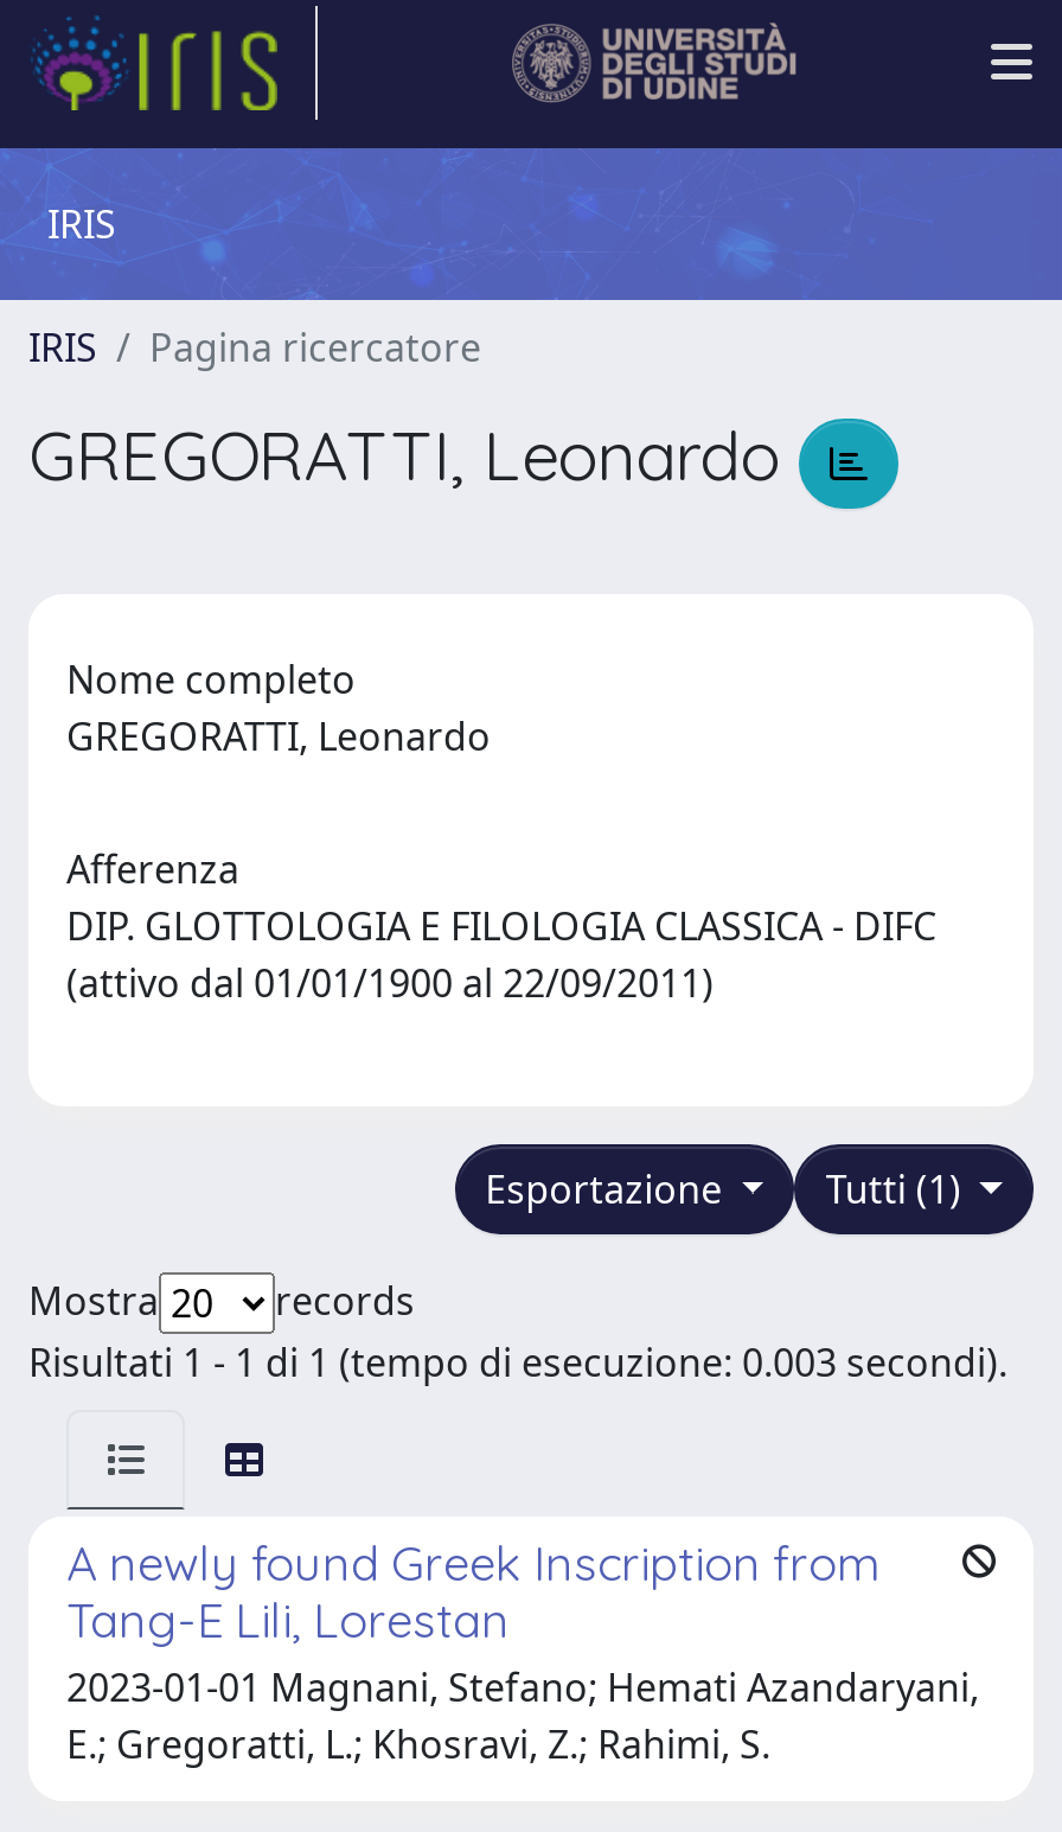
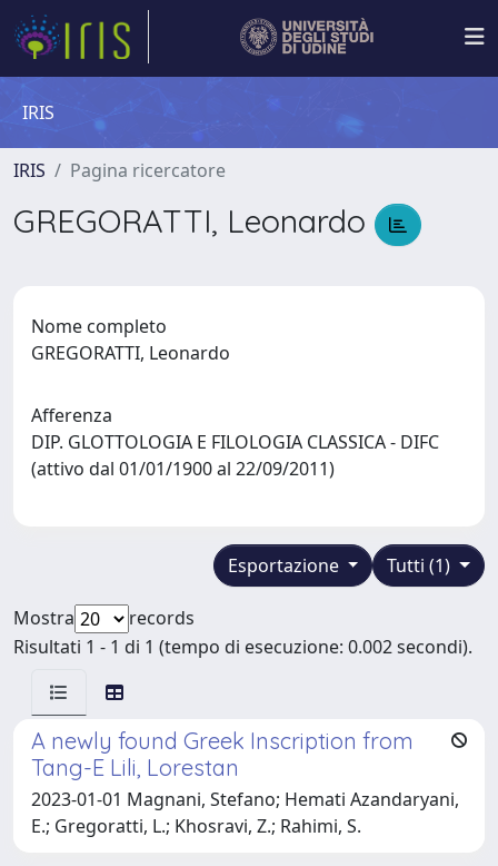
[28,1336,1007,1388] Risultati 1 - 1 di 1 (tempo di esecuzione: 0.003 secondi). -> [13,634,472,659] Risultati 1 - 1 di 1 (tempo di esecuzione: 0.002 secondi).

